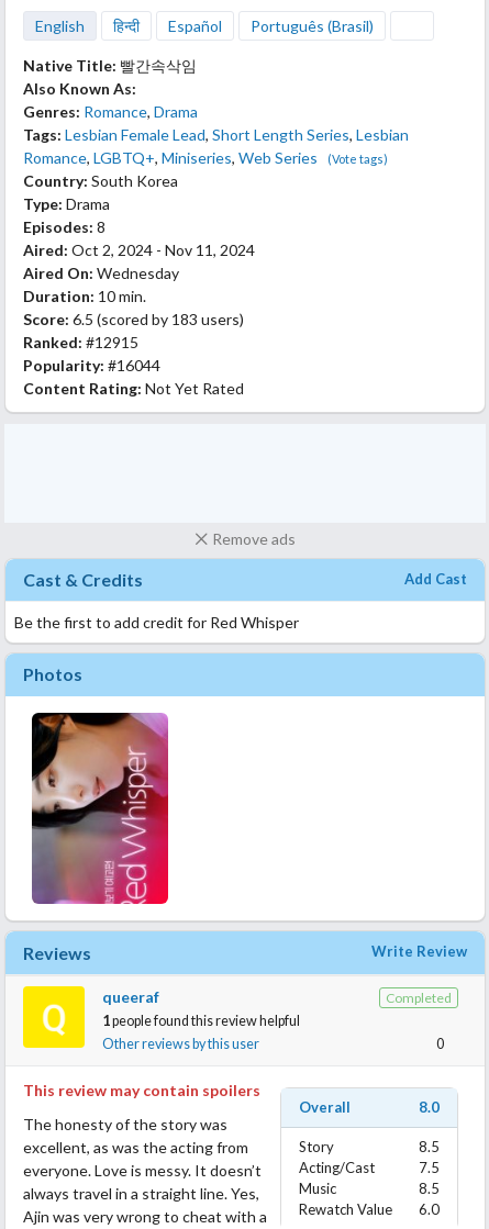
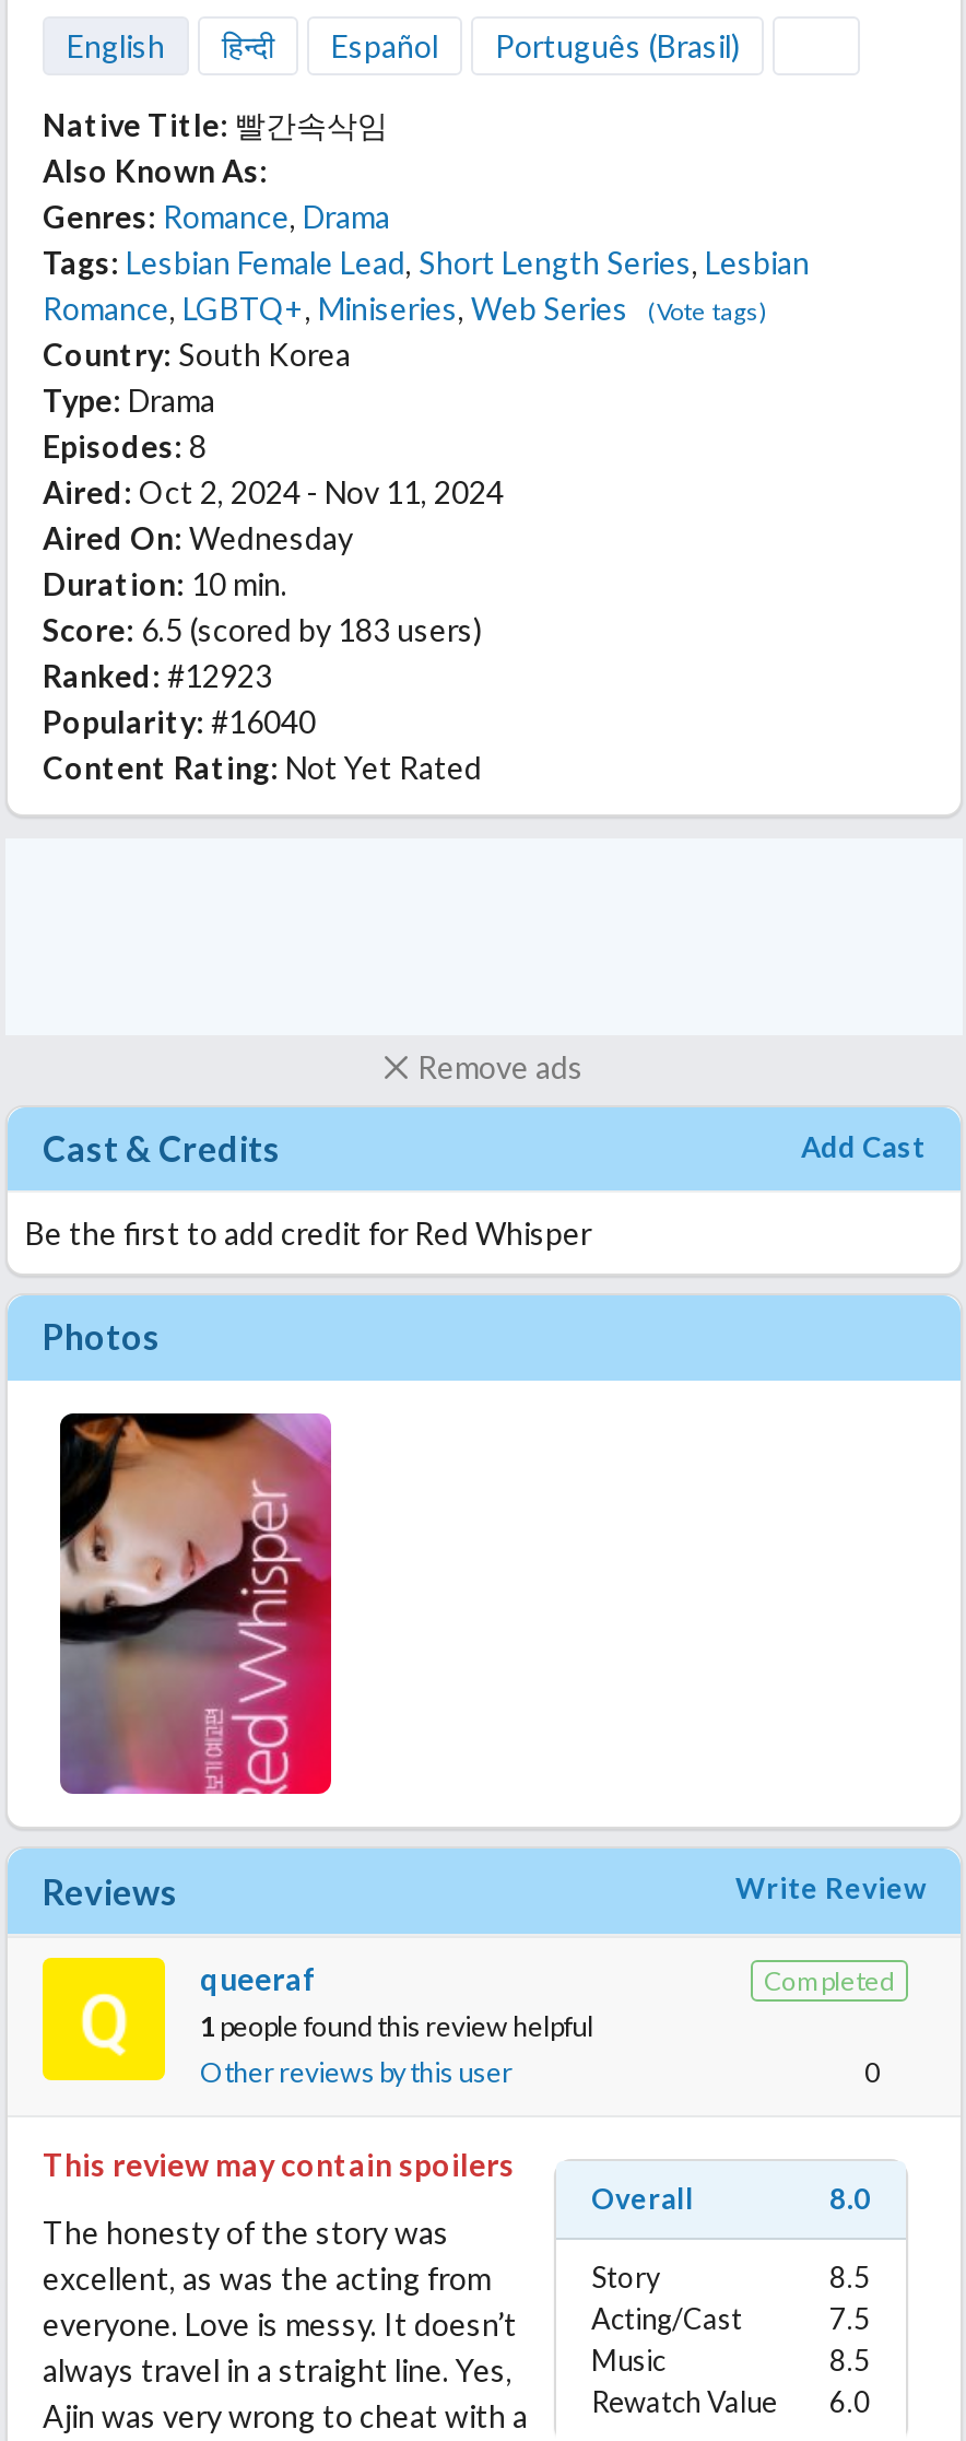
[23,332,138,351] Ranked: #12915 -> [43,656,272,693] Ranked: #12923
[23,356,160,374] Popularity: #16044 -> [43,702,316,739] Popularity: #16040

